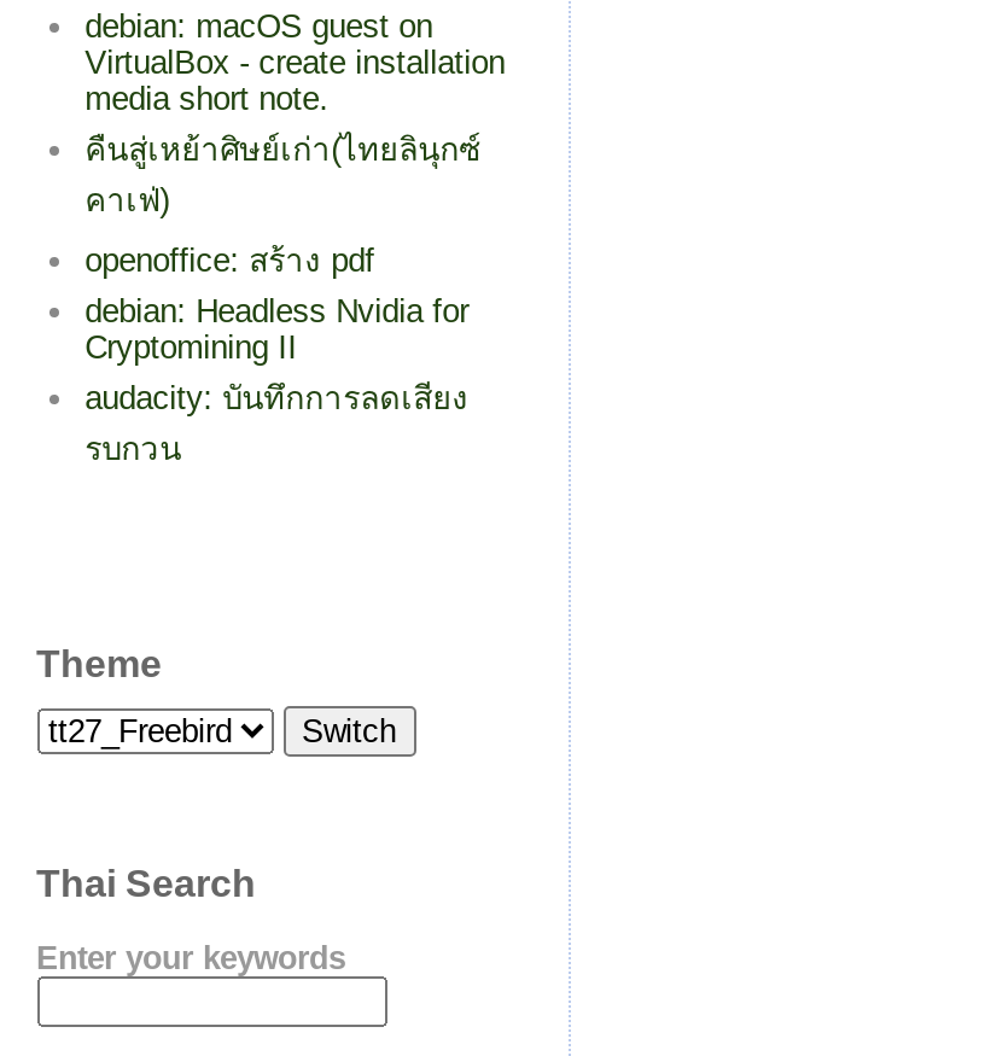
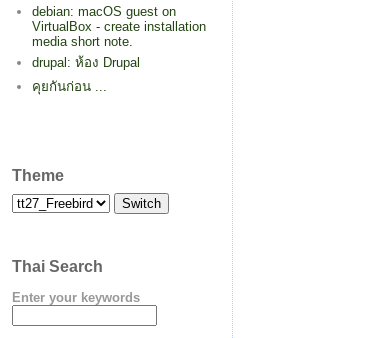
[85,133,481,220] คืนสู่เหย้าศิษย์เก่า(ไทยลินุกซ์ | คาเฟ่) -> [32,55,140,70] drupal: ห้อง Drupal
[85,242,469,469] openoffice: สร้าง pdf | debian: Headless Nvidia for | Cryptomining II | audacity: บันทึกการลดเสียง | รบกวน -> [32,79,107,94] คุยกันก่อน ...

